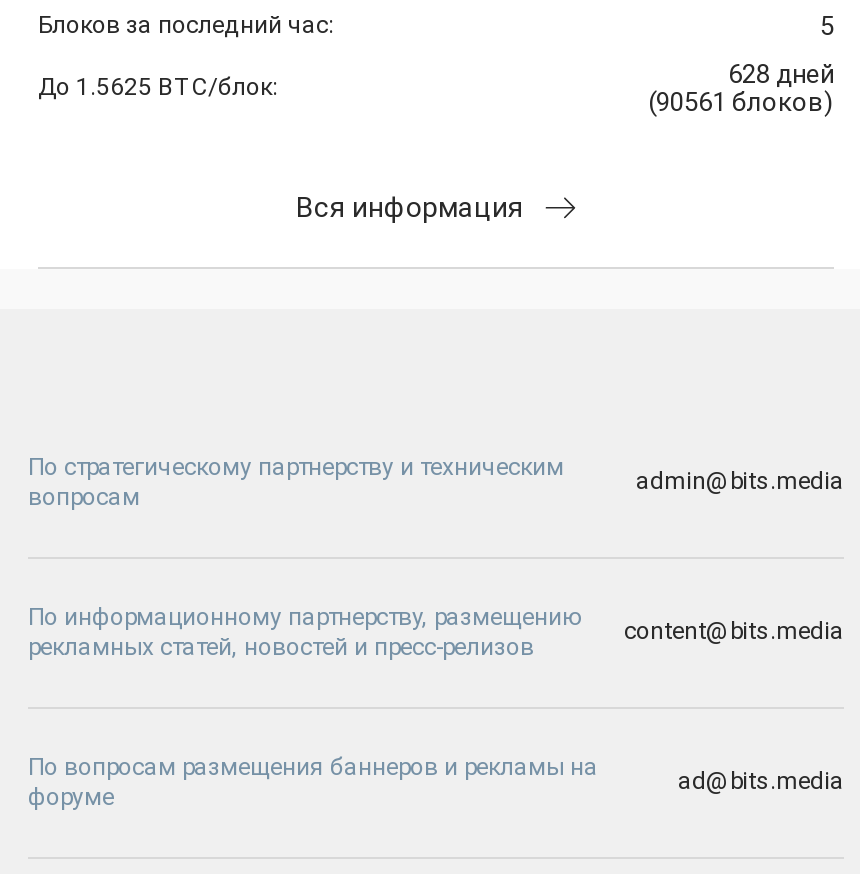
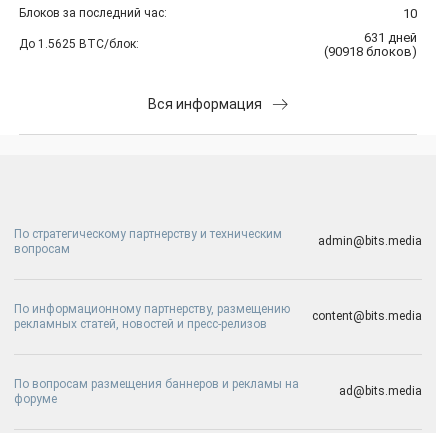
[820,12,834,42] 5 -> [403,6,417,21] 10
[728,60,834,90] 628 дней -> [364,30,417,45] 631 дней
[648,88,834,118] (90561 блоков) -> [324,44,417,59] (90918 блоков)

